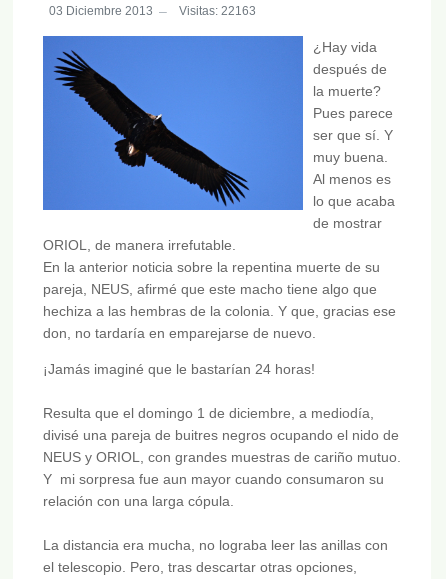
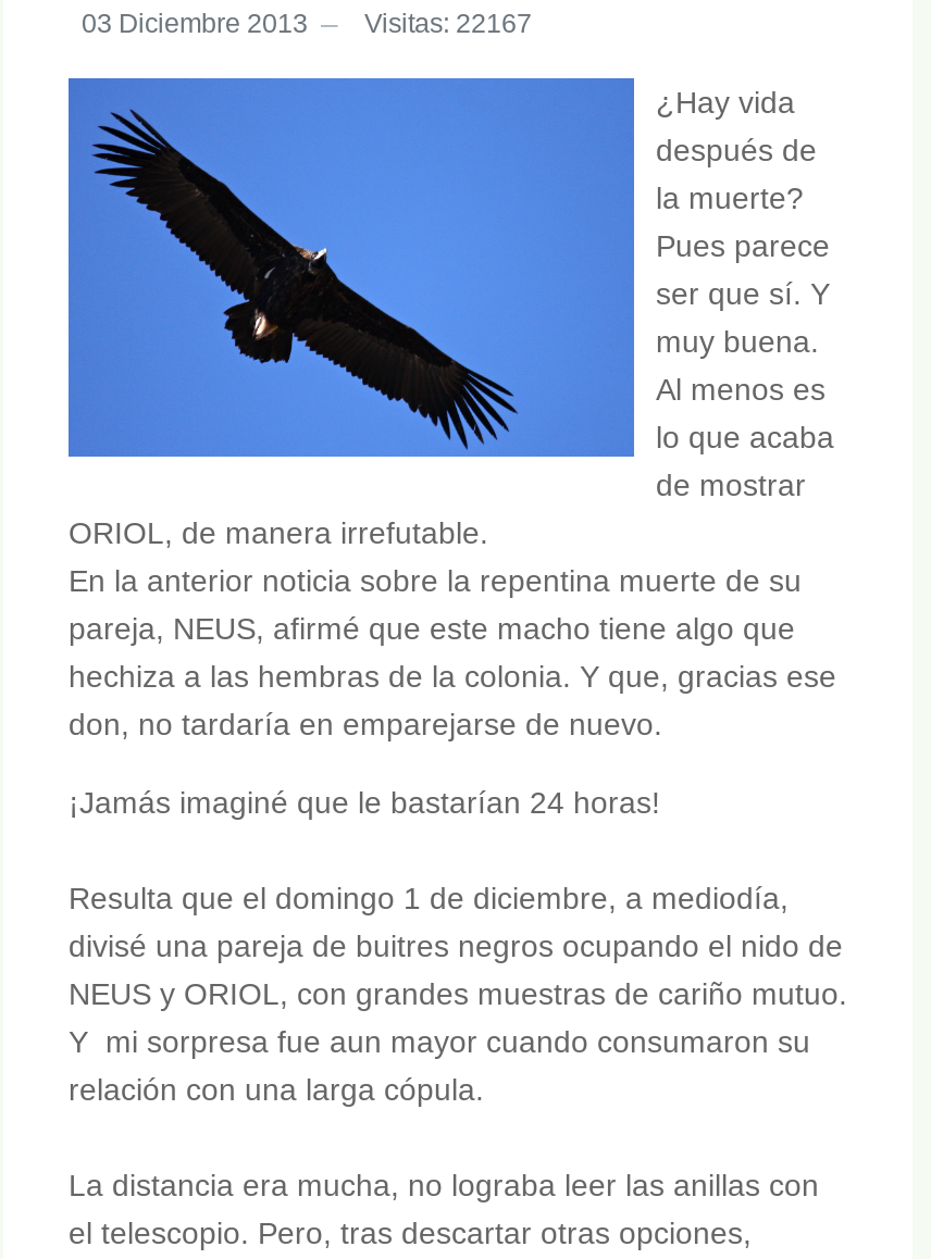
[49,4,256,18] 03 Diciembre 2013 Visitas: 22163 -> [82,9,532,39] 03 Diciembre 2013 Visitas: 22167

